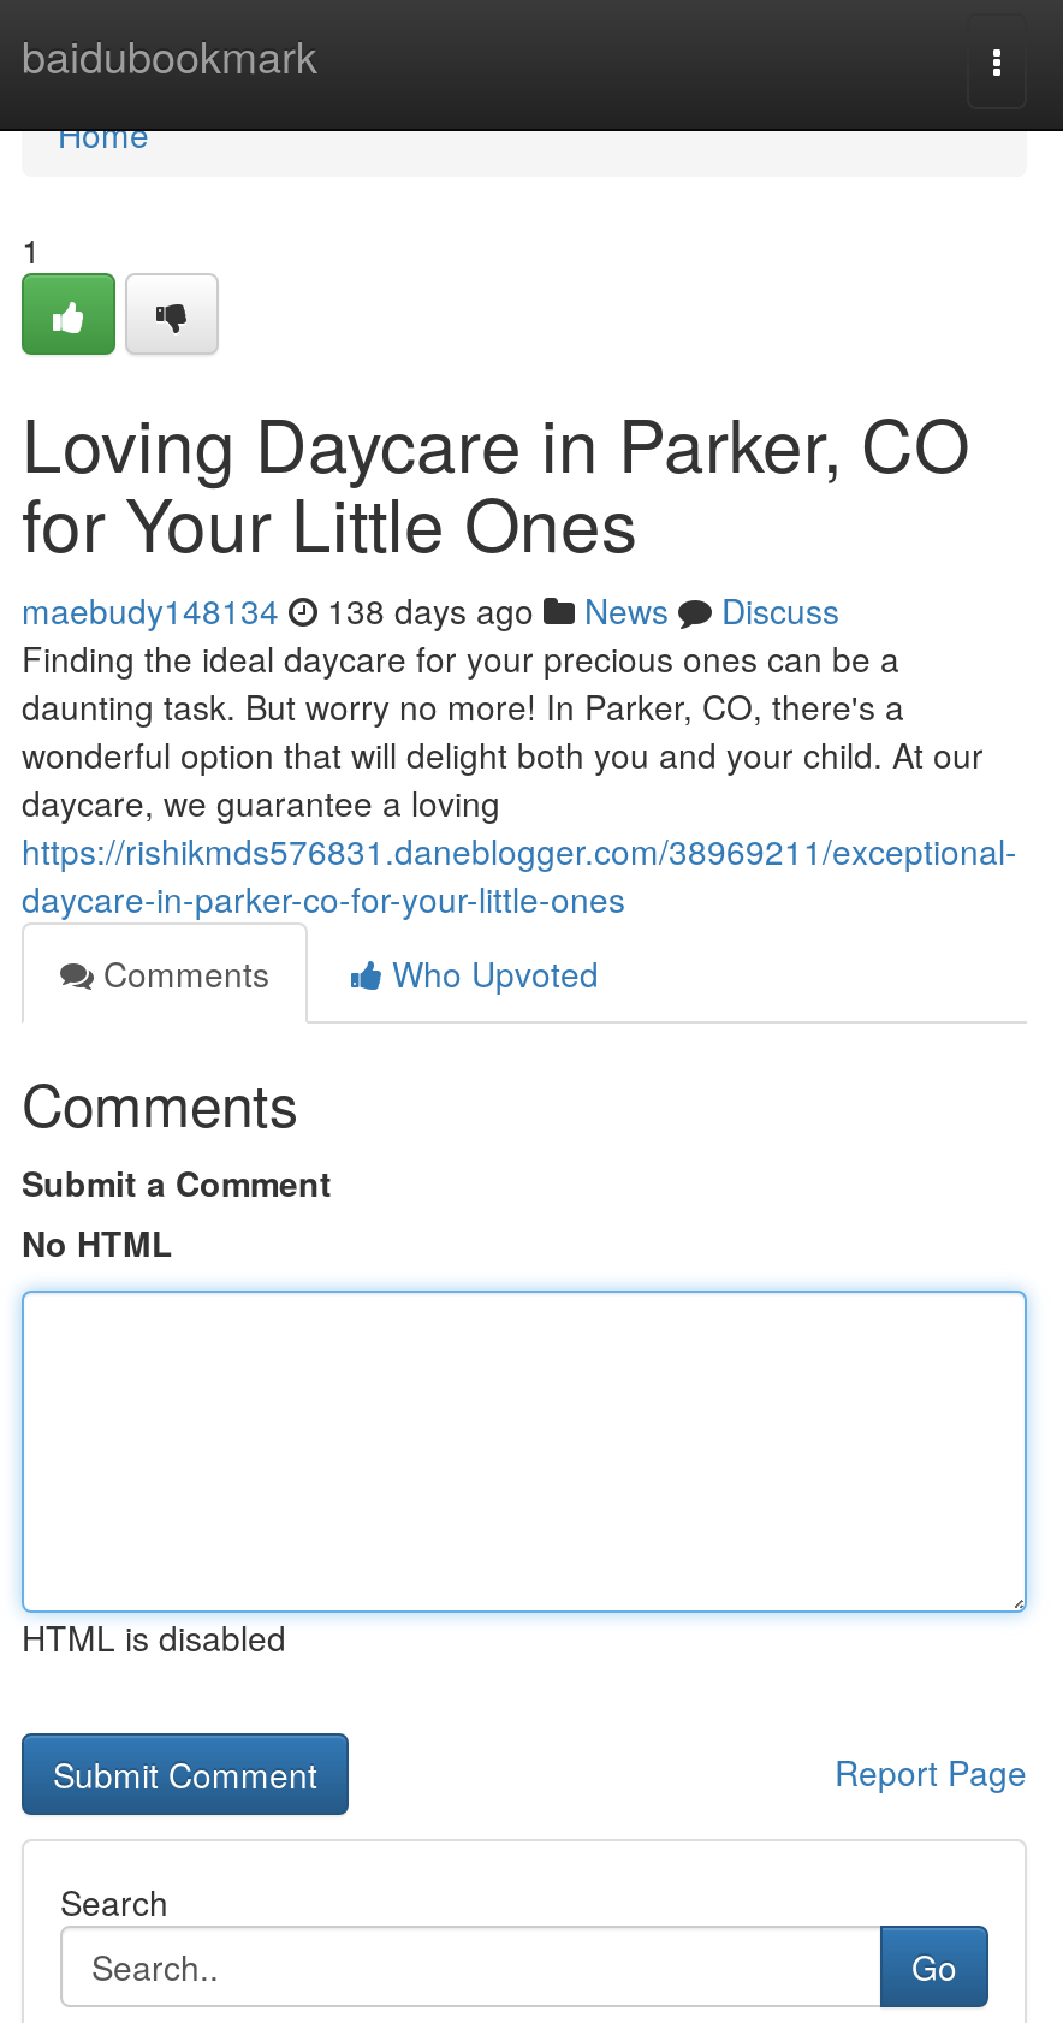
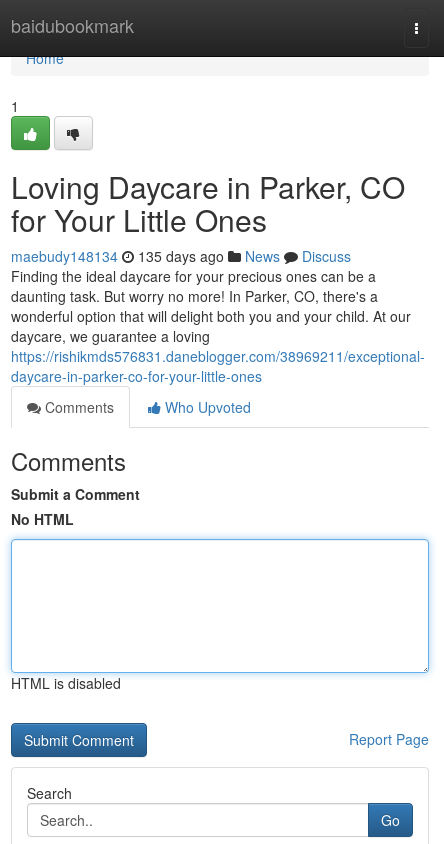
[22,586,839,634] maebudy148134 138 days ago News Discuss -> [11,246,351,266] maebudy148134 135 days ago News Discuss

